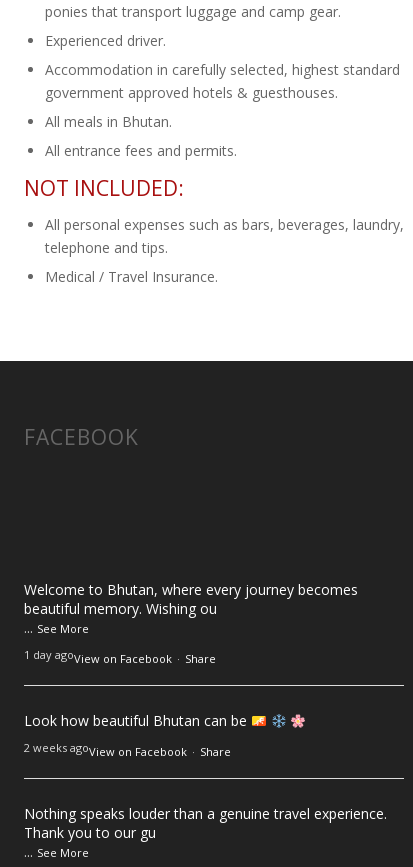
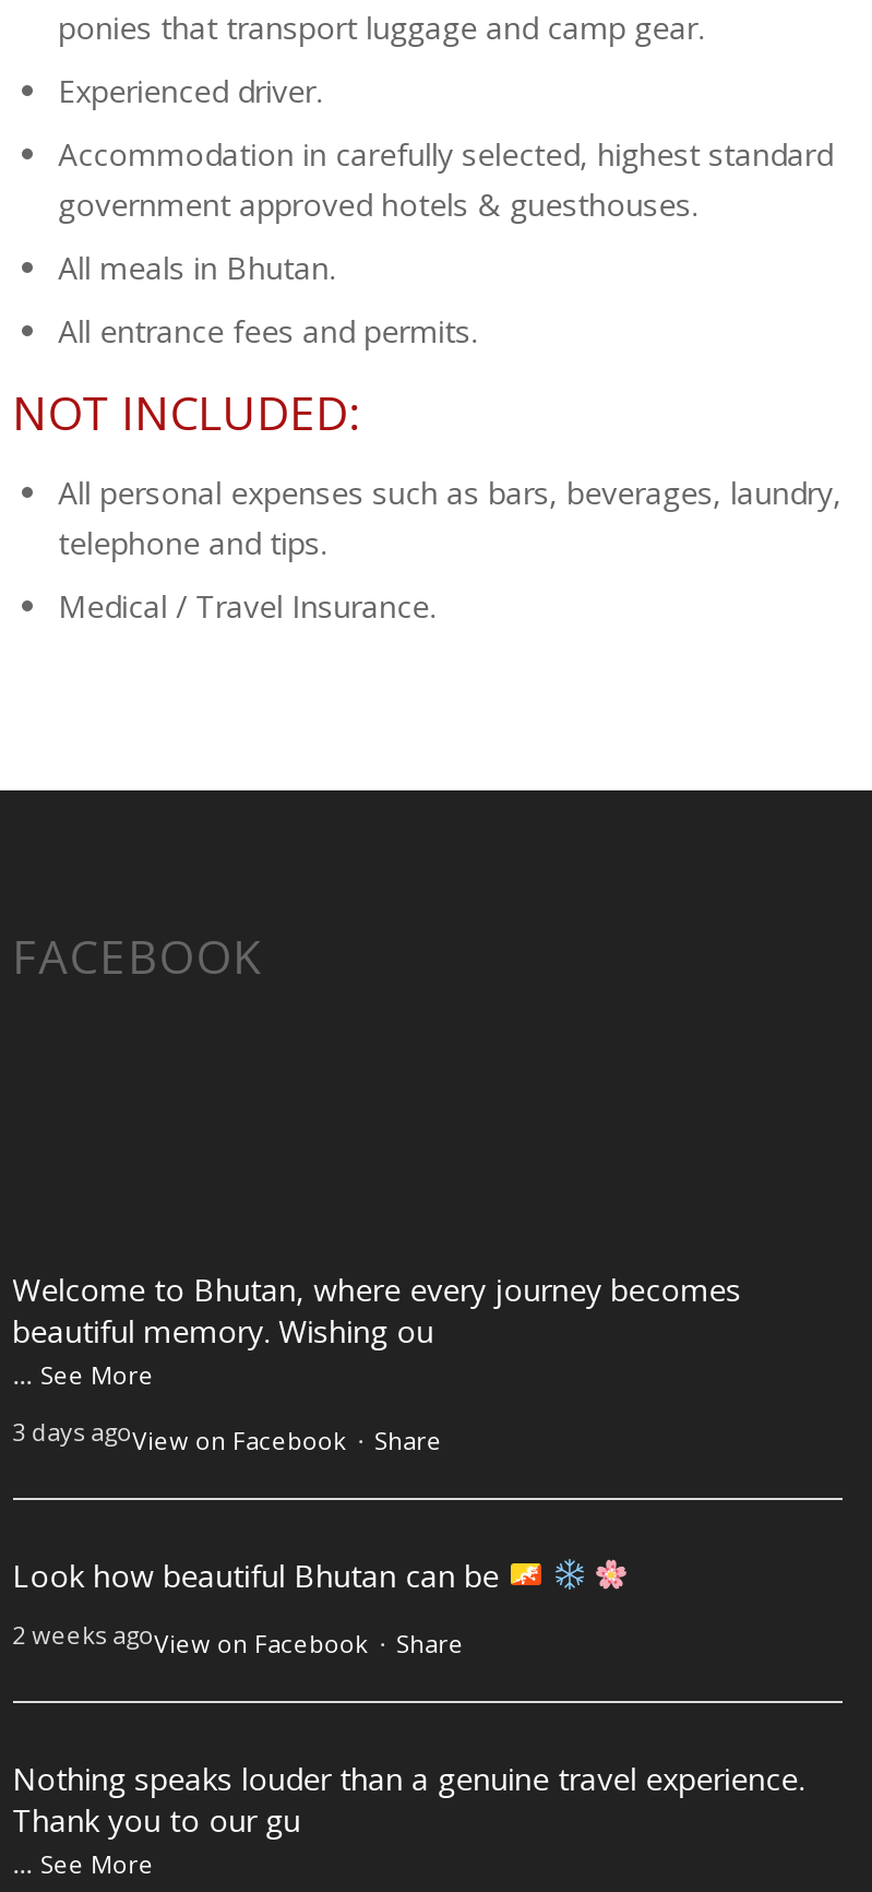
[24,647,216,666] 1 day agoView on Facebook · Share -> [12,1413,442,1455] 3 days agoView on Facebook · Share

